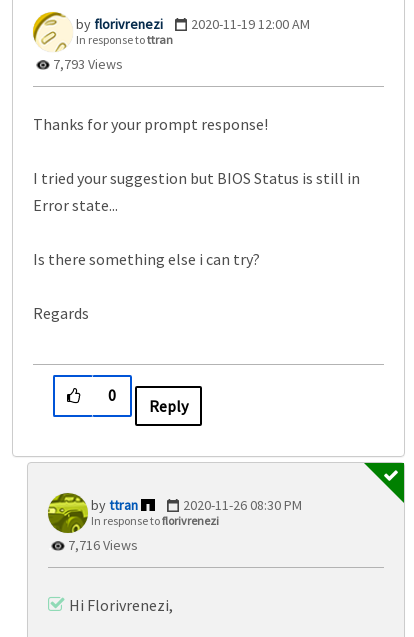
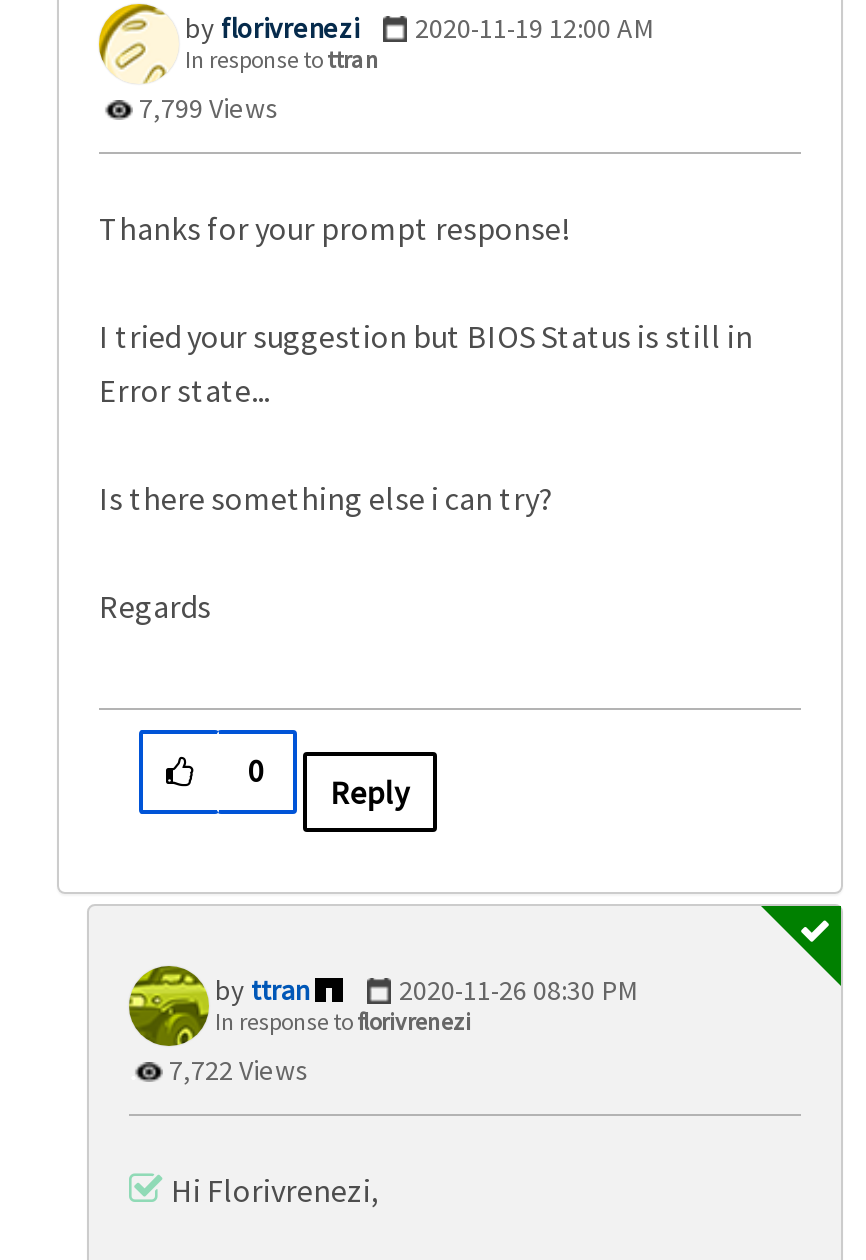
[50,55,123,73] 7,793 Views -> [133,89,279,125] 7,799 Views
[65,536,138,554] 7,716 Views -> [163,1051,309,1087] 7,722 Views

